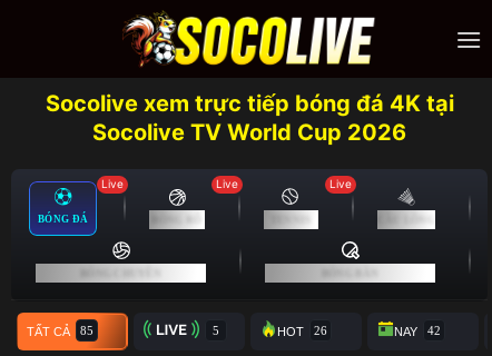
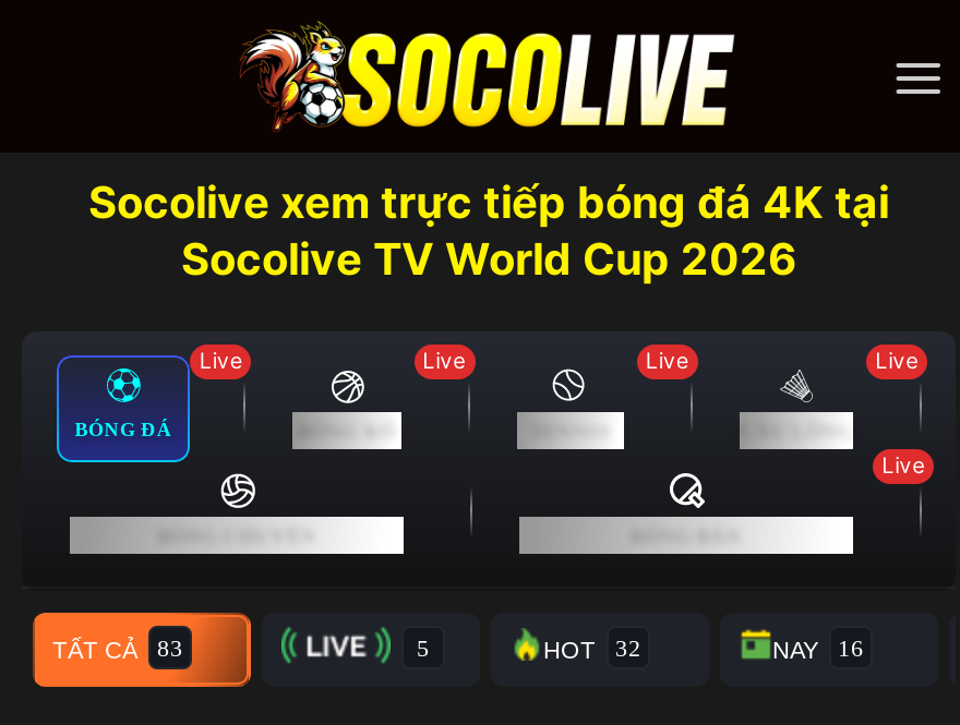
none -> [875,347,919,373] Live
none -> [882,452,926,478] Live

